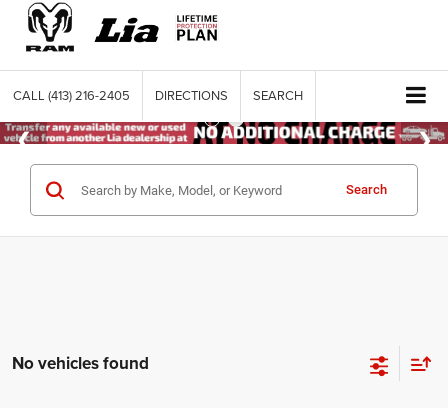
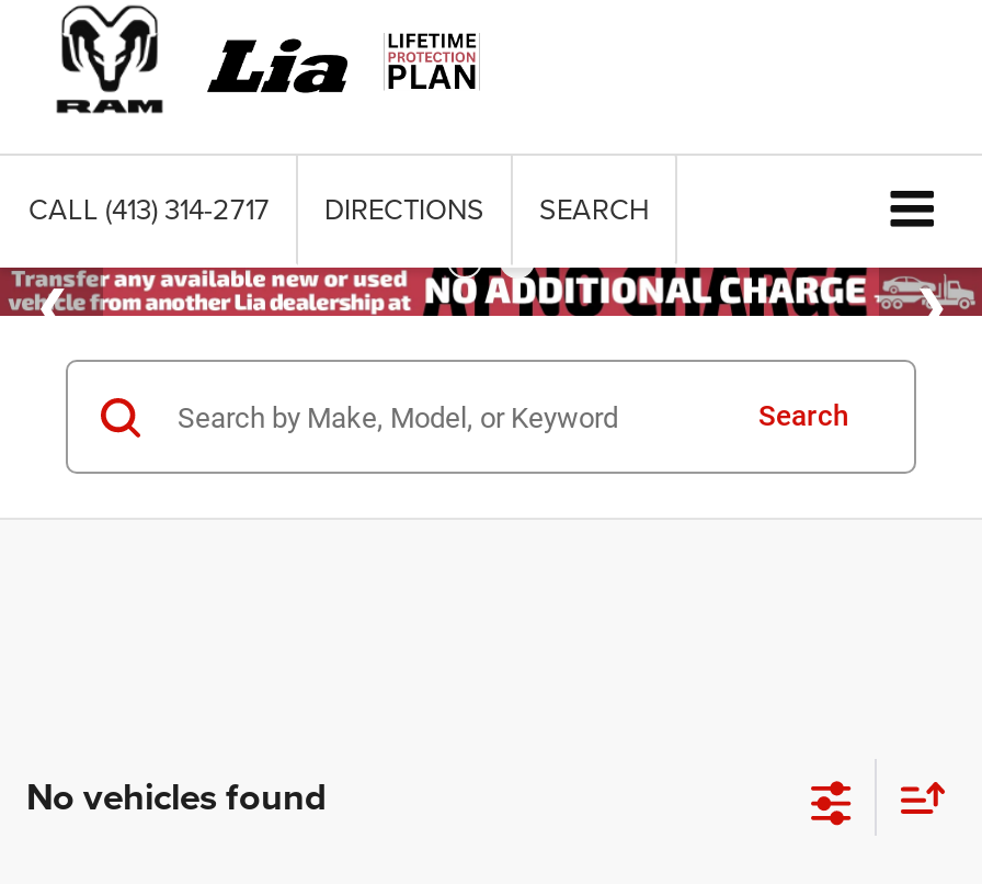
[13,86,303,104] CALL (413) 216-2405 DIRECTIONS SEARCH -> [28,189,649,228] CALL (413) 314-2717 DIRECTIONS SEARCH

